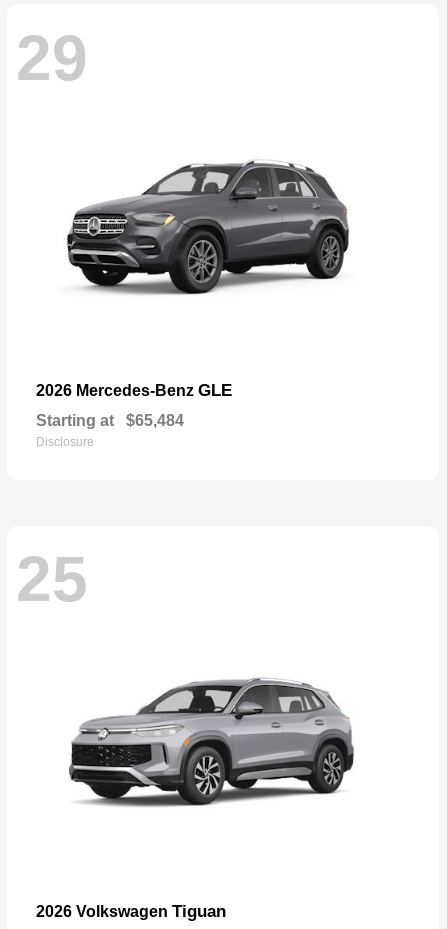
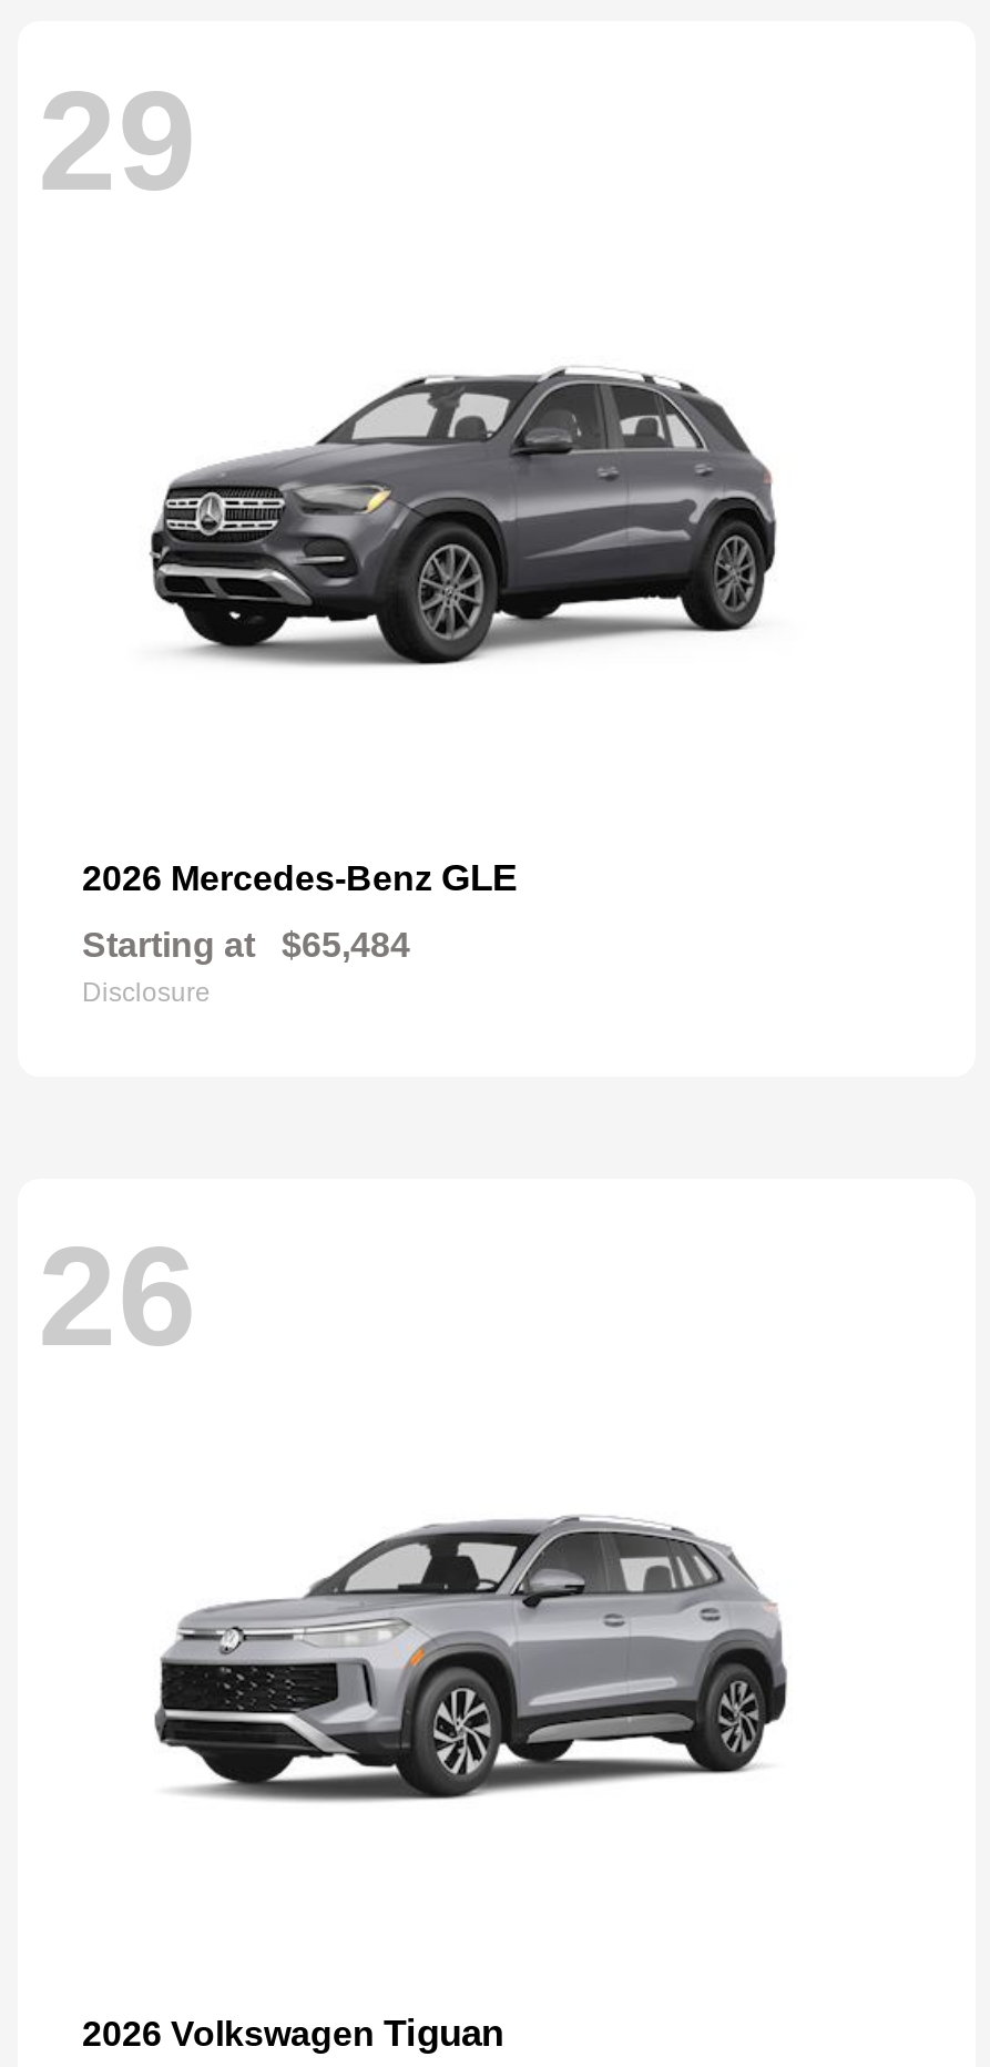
[16,543,88,615] 25 -> [38,1217,197,1376] 26

